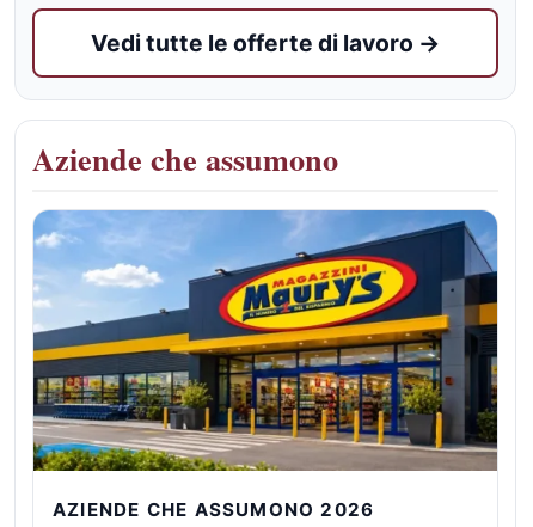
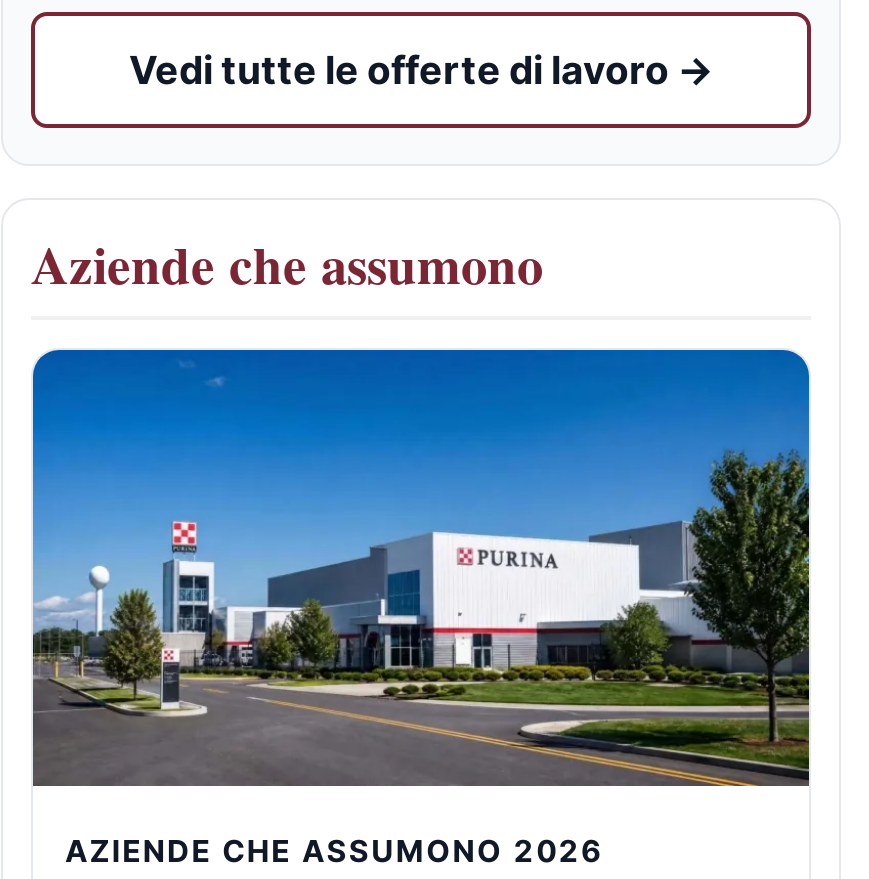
[32,209,498,471] [image] -> [31,350,811,786] [image]

